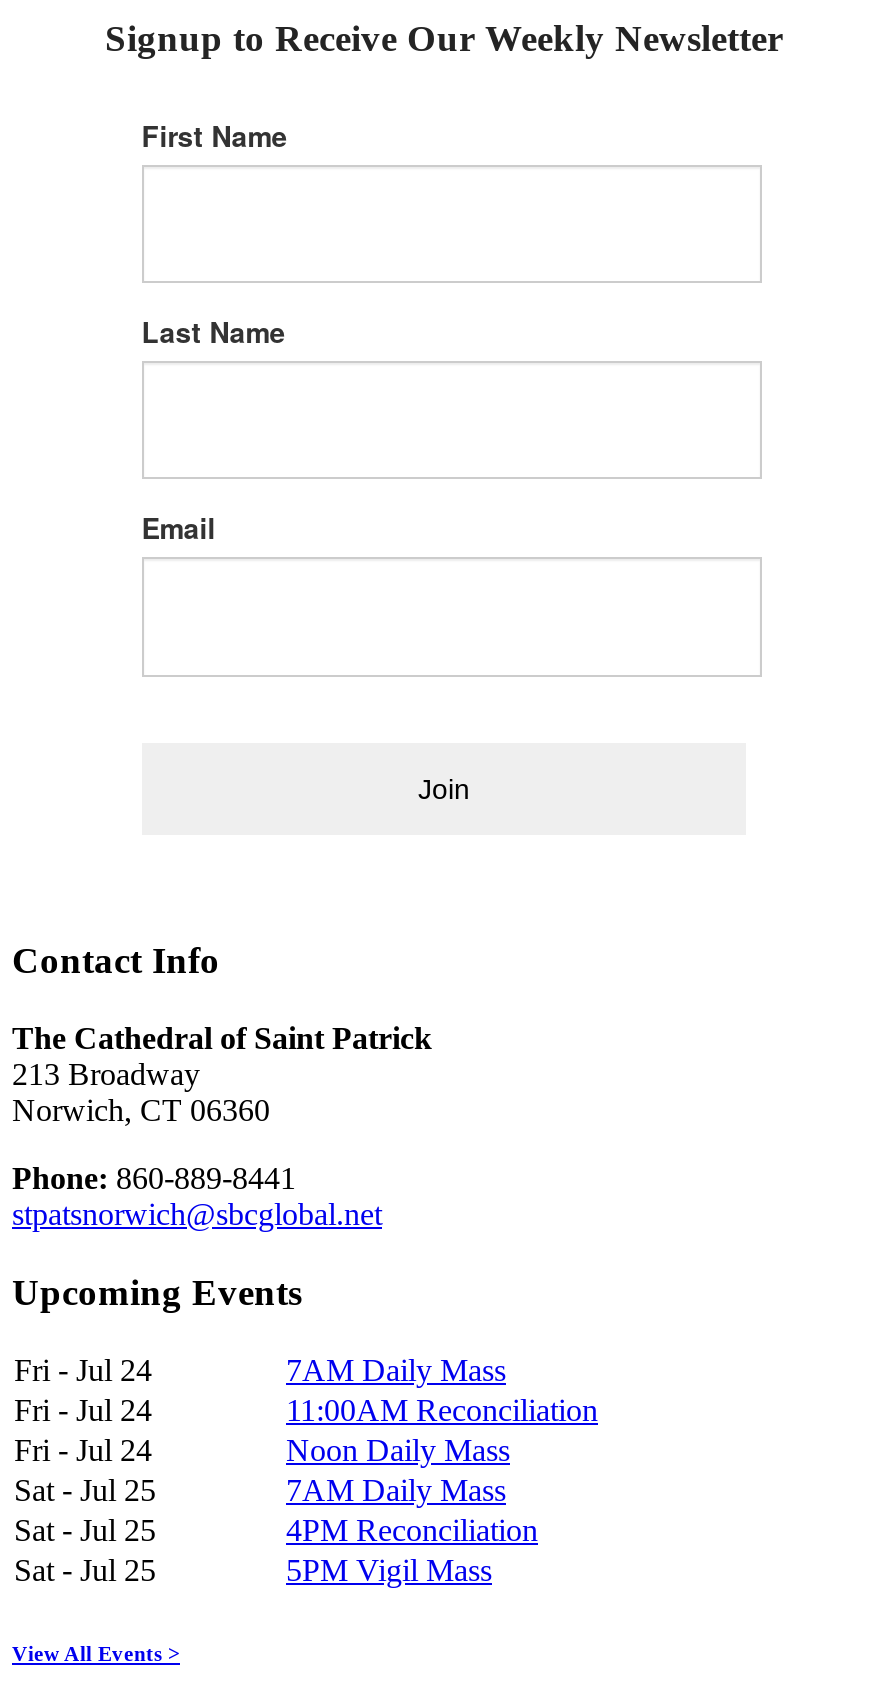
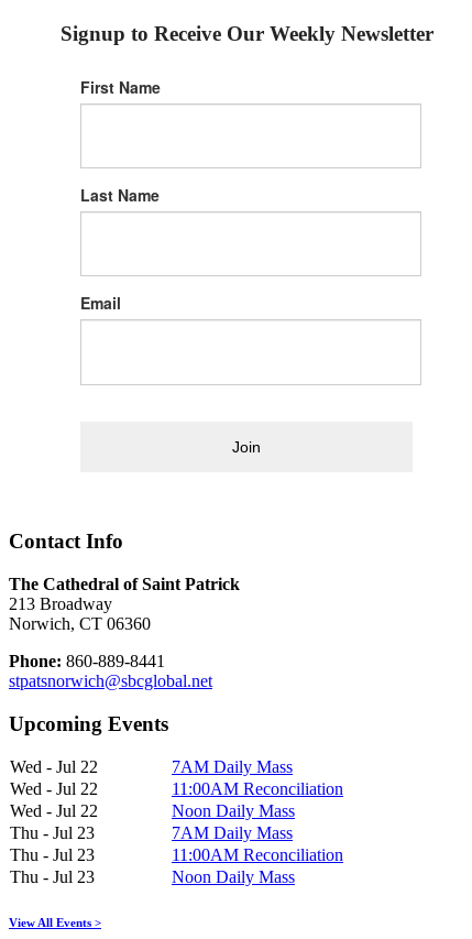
[14,1354,152,1388] Fri - Jul 24 -> [10,758,98,777] Wed - Jul 22
[14,1394,152,1428] Fri - Jul 24 -> [10,780,98,799] Wed - Jul 22
[14,1434,152,1468] Fri - Jul 24 -> [10,802,98,821] Wed - Jul 22
[14,1474,156,1508] Sat - Jul 25 -> [10,824,95,843] Thu - Jul 23
[14,1514,156,1548] Sat - Jul 25 -> [10,846,95,865] Thu - Jul 23
[286,1514,538,1548] 4PM Reconciliation -> [172,846,343,865] 11:00AM Reconciliation
[14,1554,156,1588] Sat - Jul 25 -> [10,868,95,887] Thu - Jul 23
[286,1554,492,1588] 5PM Vigil Mass -> [172,868,295,887] Noon Daily Mass

